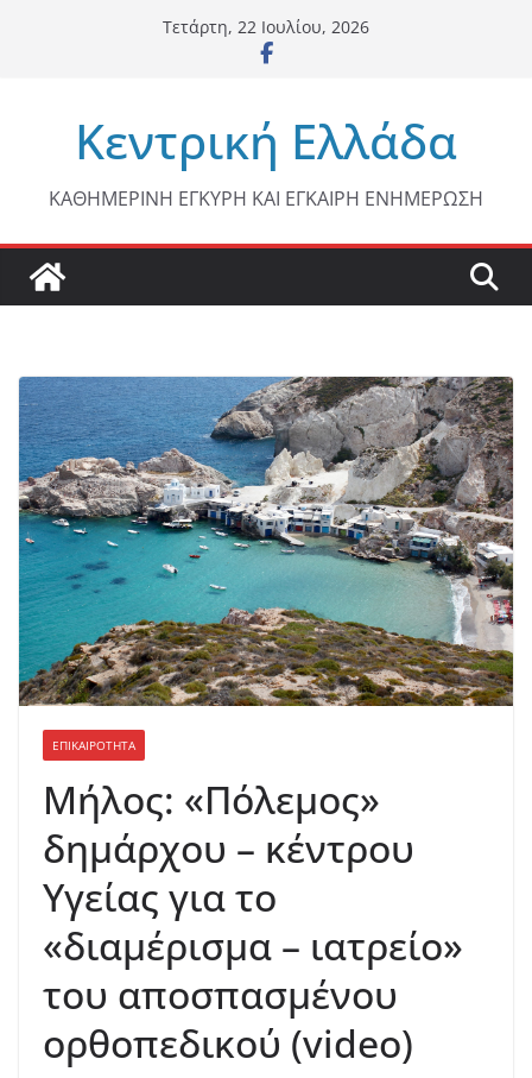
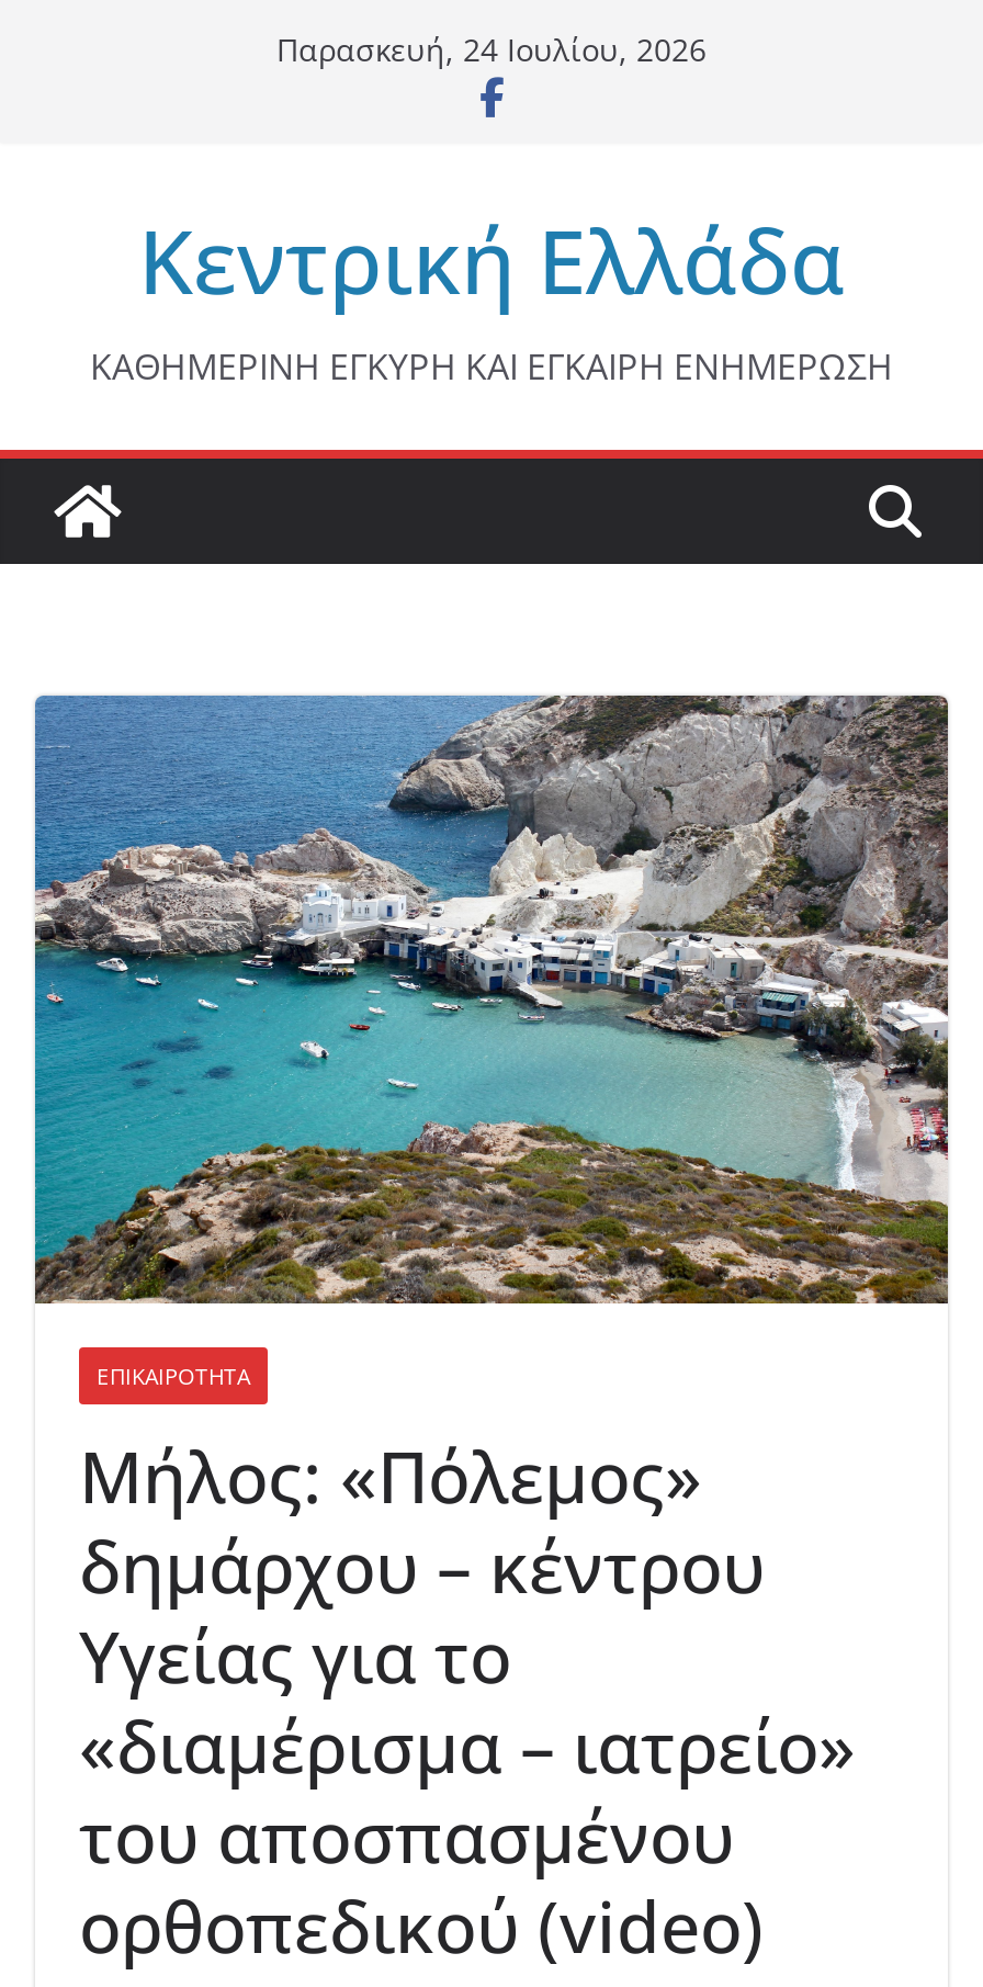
[163,15,369,38] Τετάρτη, 22 Ιουλίου, 2026 -> [276,29,707,70] Παρασκευή, 24 Ιουλίου, 2026

